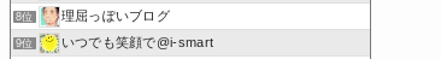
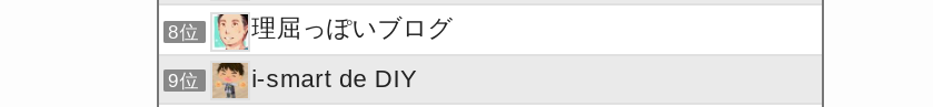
[61,35,213,49] いつでも笑顔で@i-smart -> [252,64,417,90] i-smart de DIY

